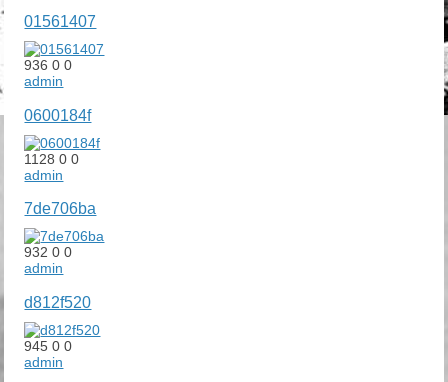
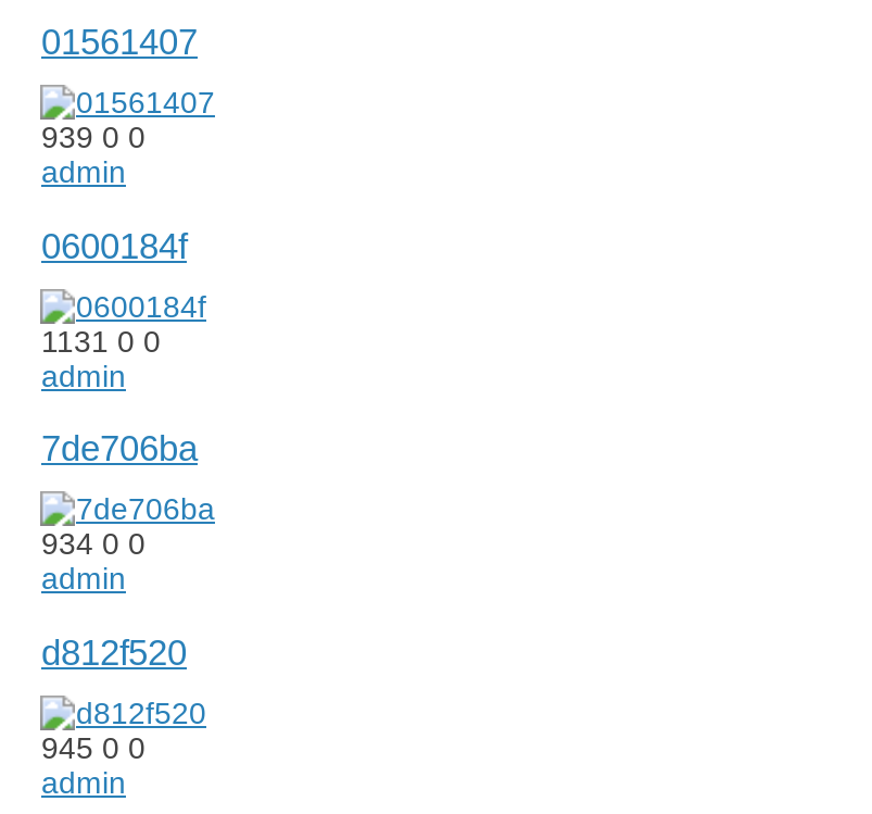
[24,57,72,73] 936 0 0 -> [41,120,146,155] 939 0 0
[24,151,79,167] 112800 -> [41,323,161,358] 113100
[24,244,72,260] 932 0 0 -> [41,526,146,561] 934 0 0

